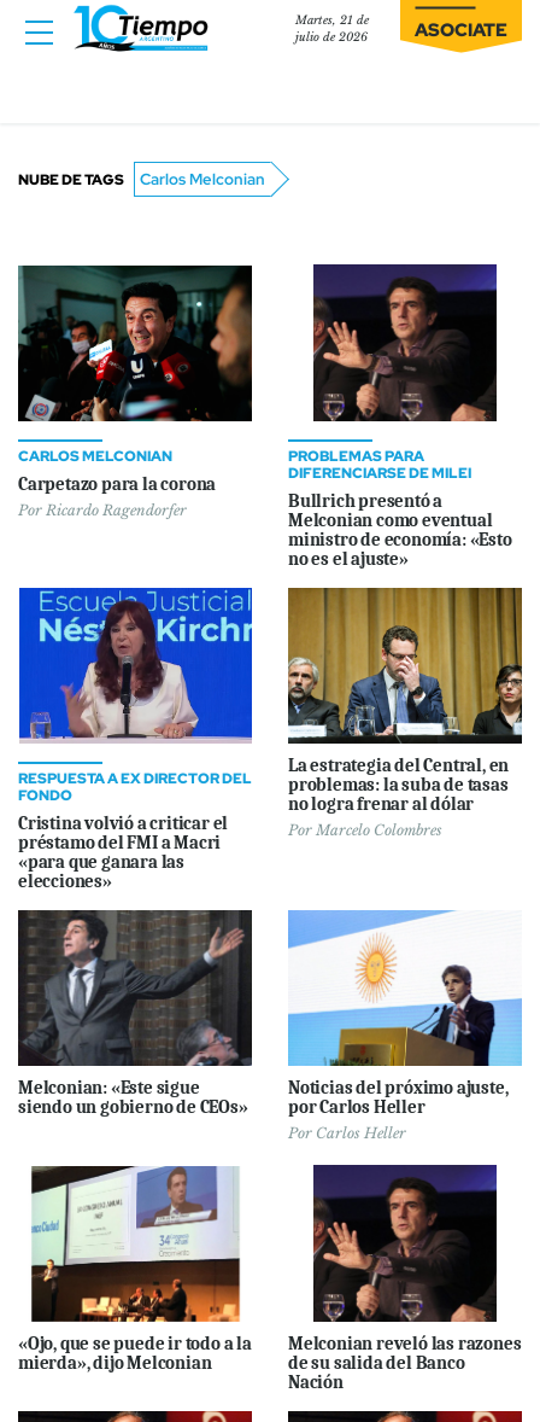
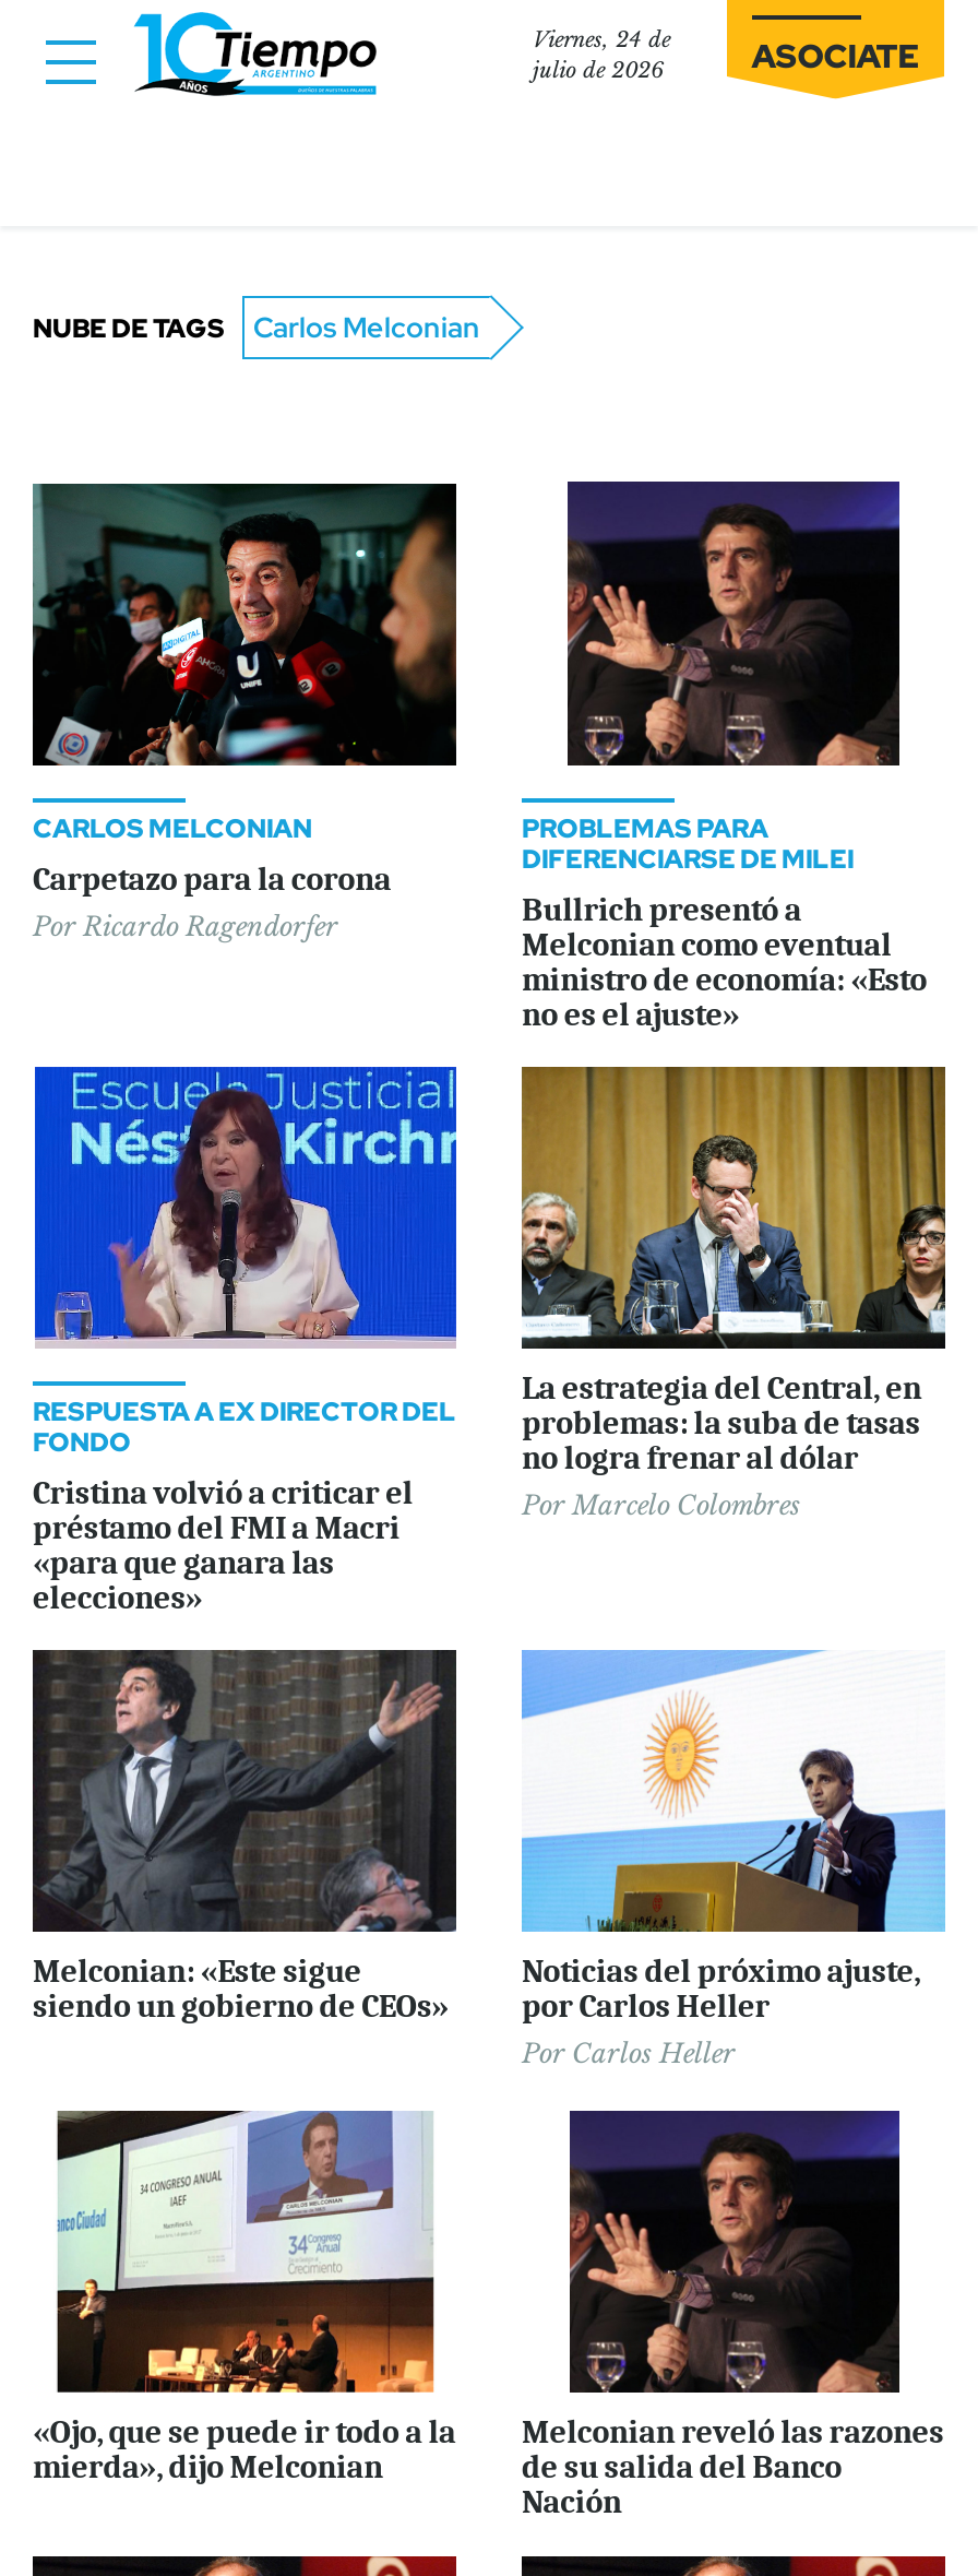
[295,13,369,28] Martes, 21 de -> [533,27,670,54] Viernes, 24 de

